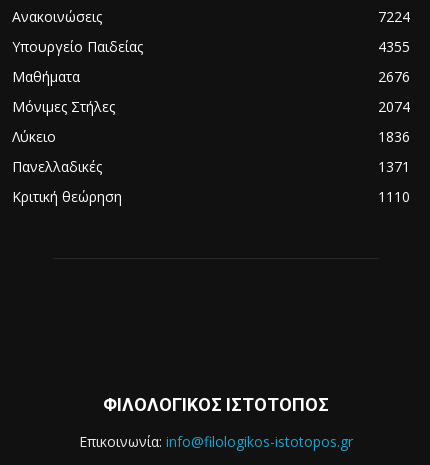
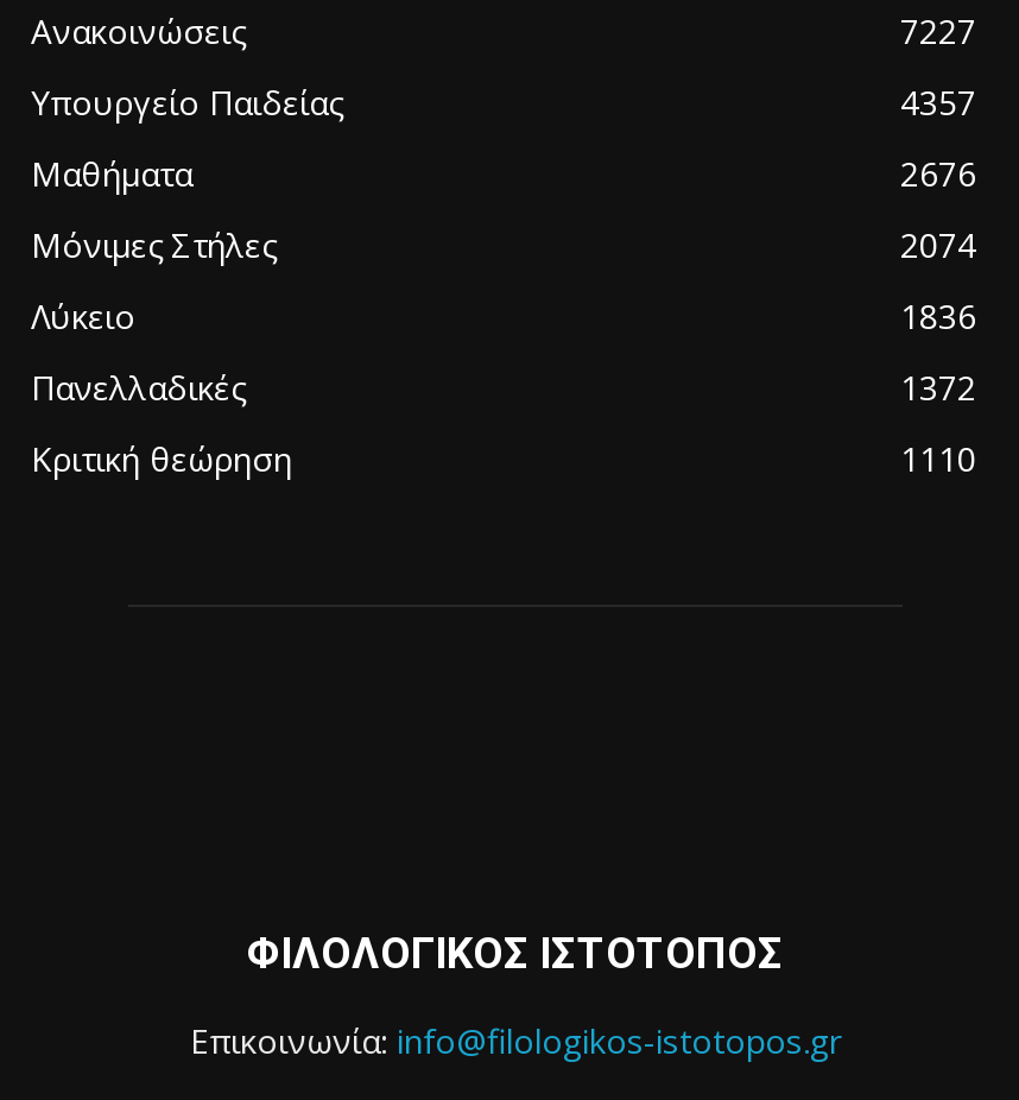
[378,7,410,26] 7224 -> [900,10,976,55] 7227
[378,37,410,56] 4355 -> [900,81,976,126] 4357
[378,157,410,176] 1371 -> [900,366,976,411] 1372

